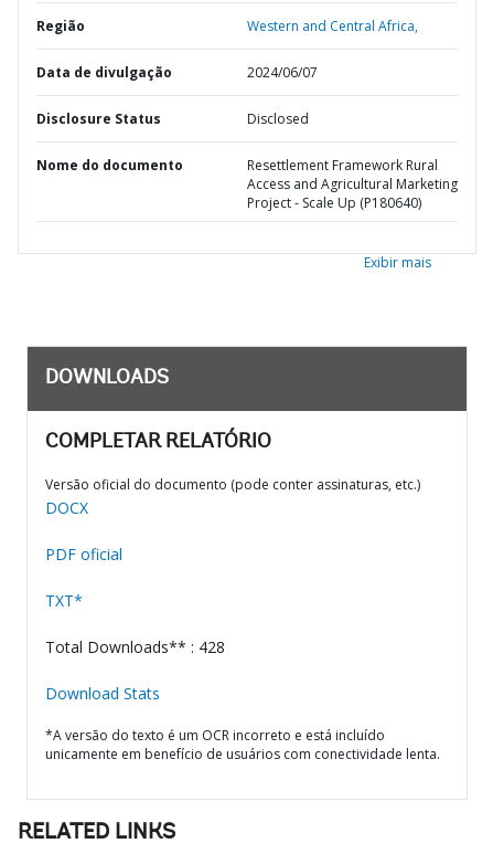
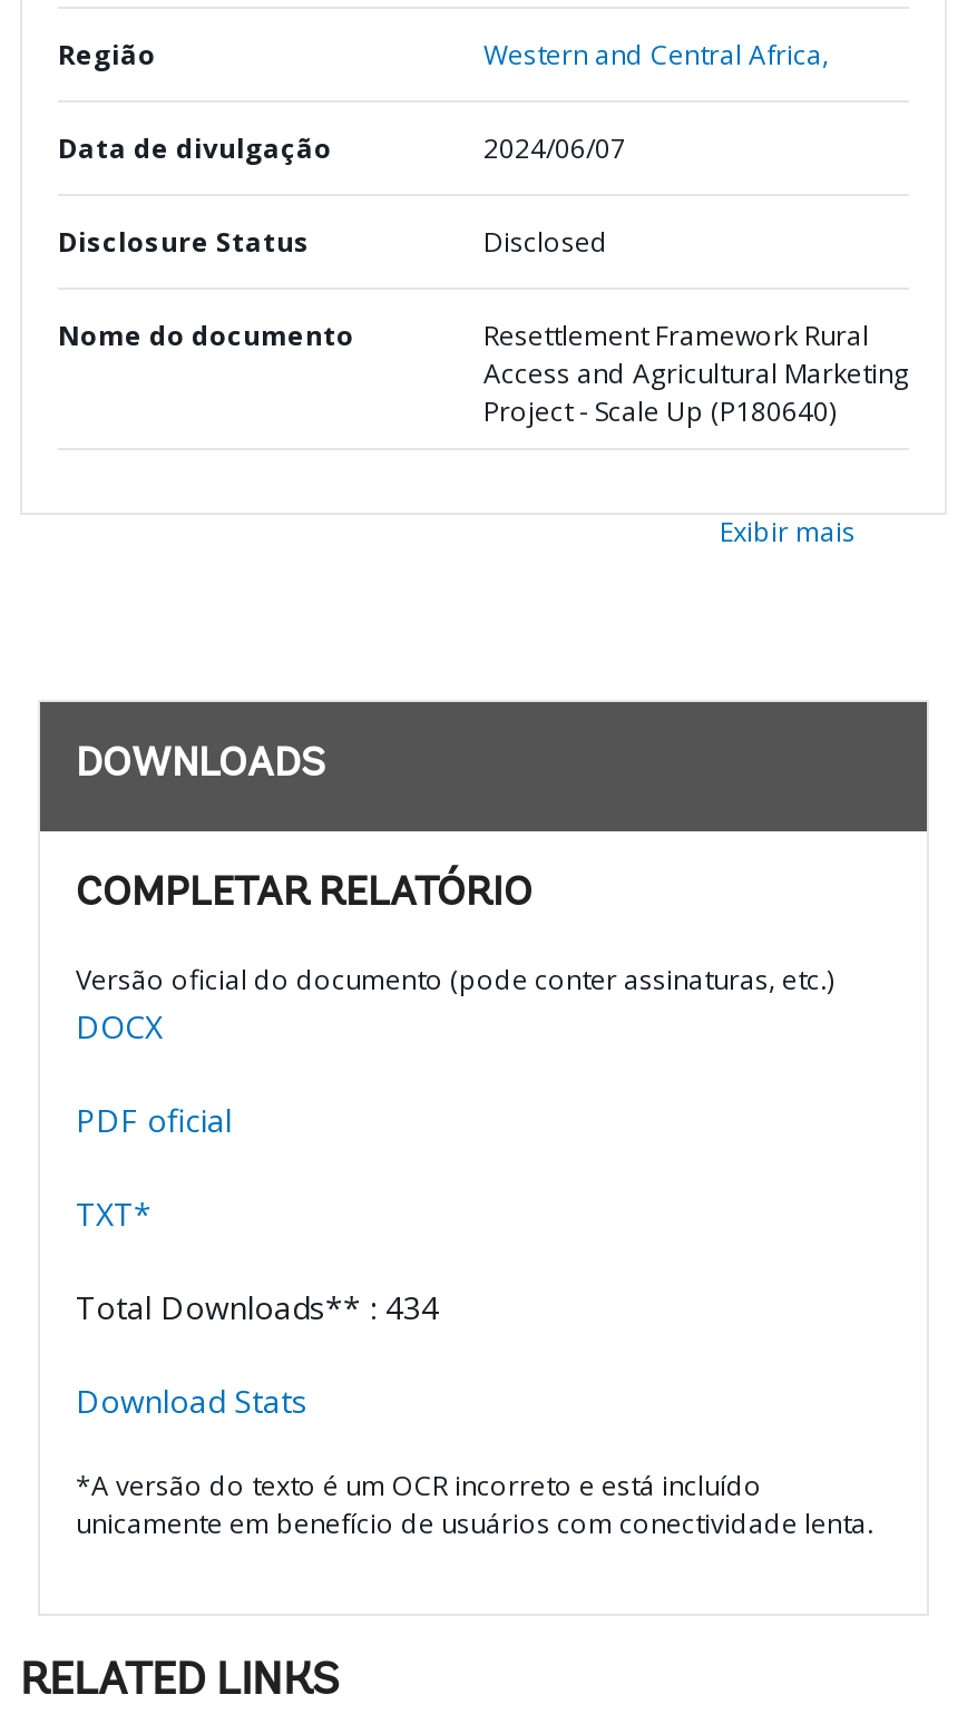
[45,636,225,657] Total Downloads** : 428 -> [76,1286,439,1328] Total Downloads** : 434

